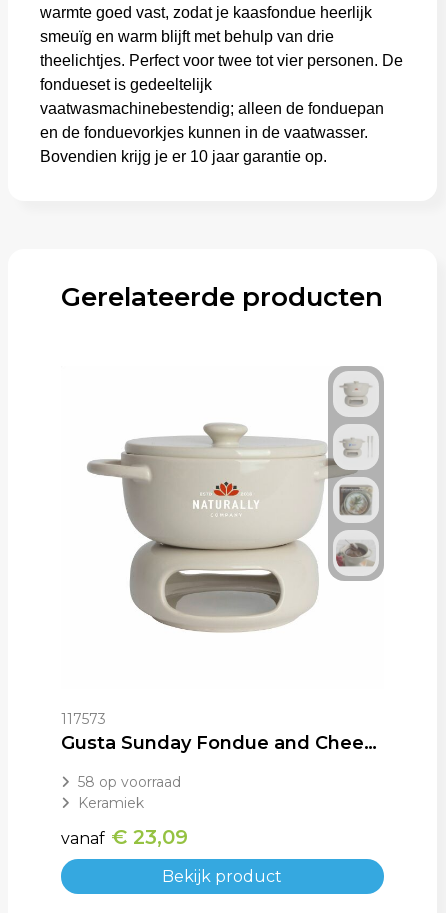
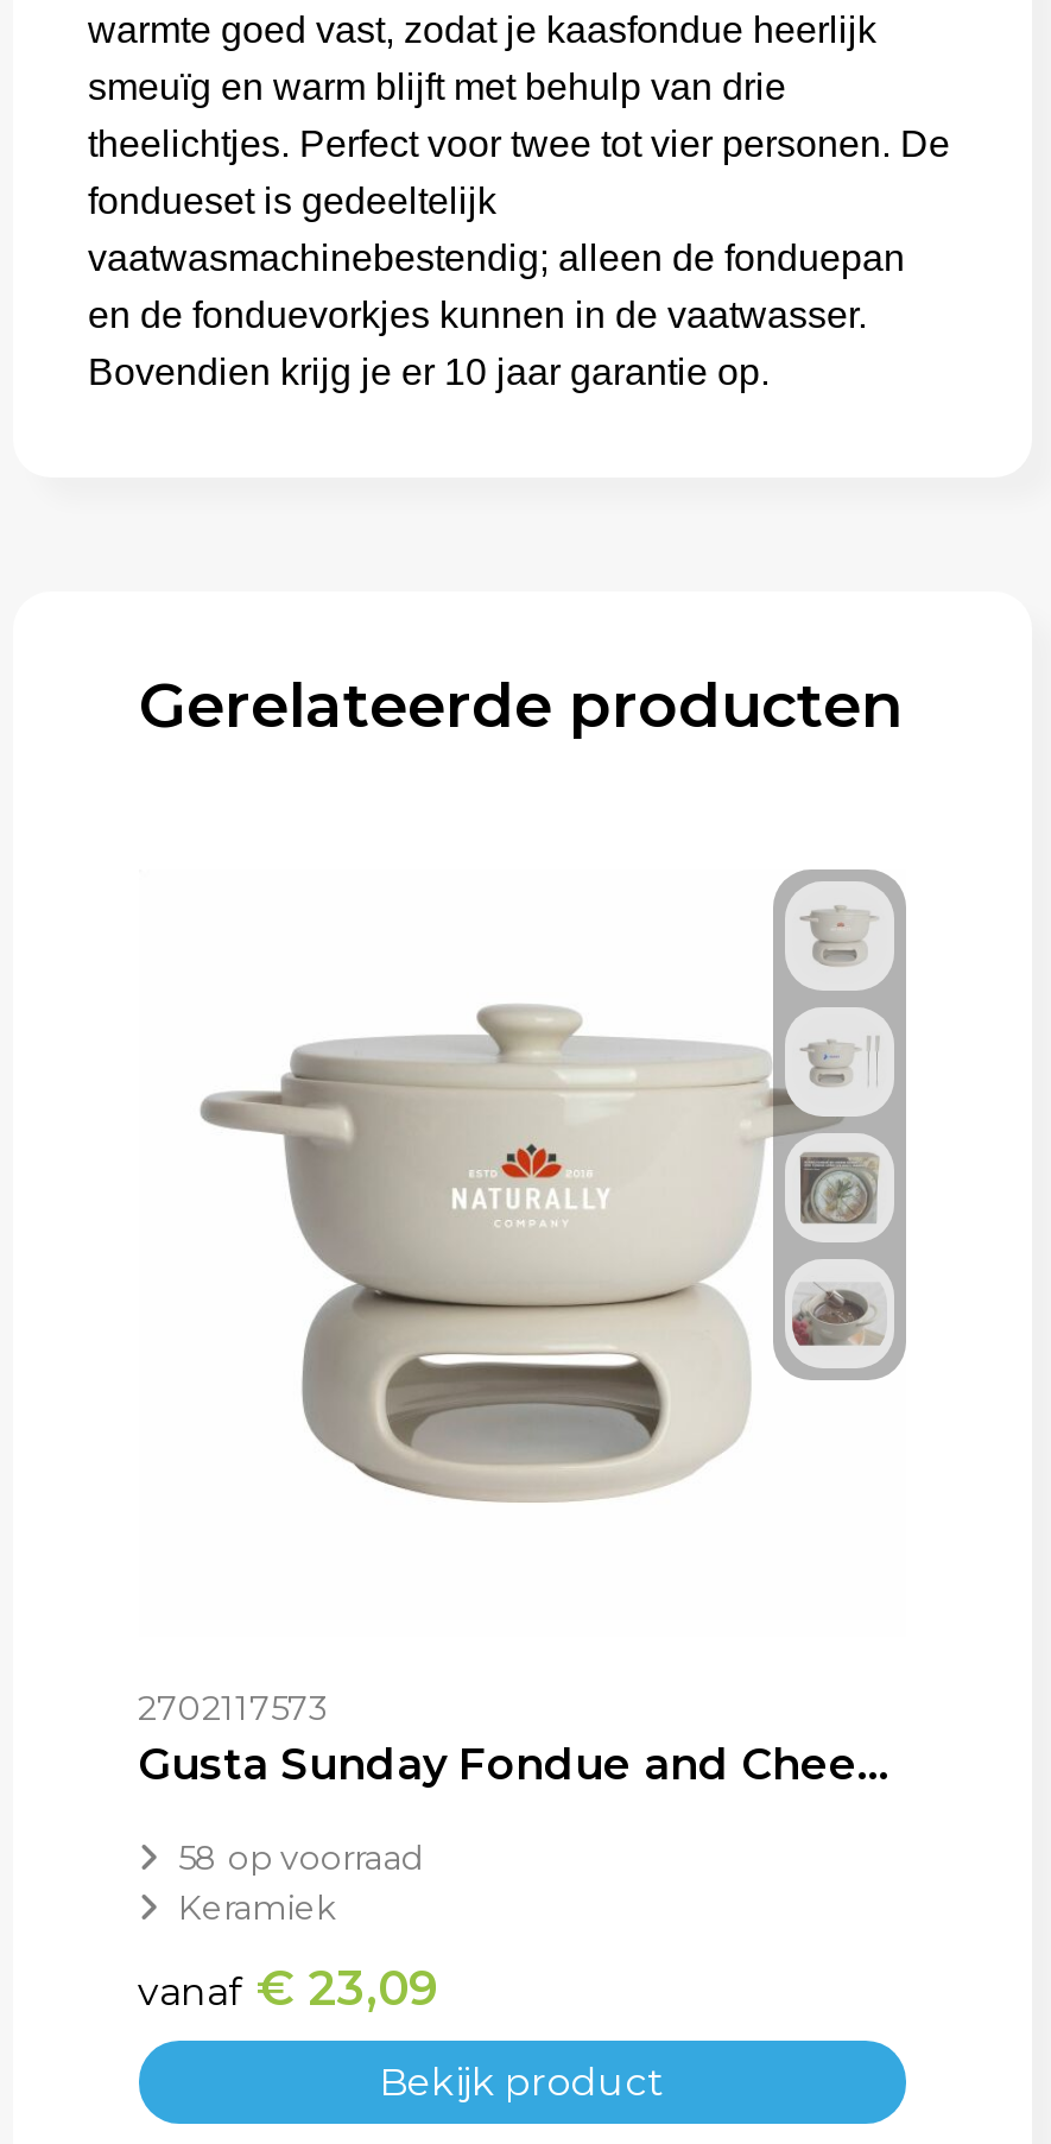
[60,710,105,728] 117573 -> [138,1687,328,1730] 2702117573

